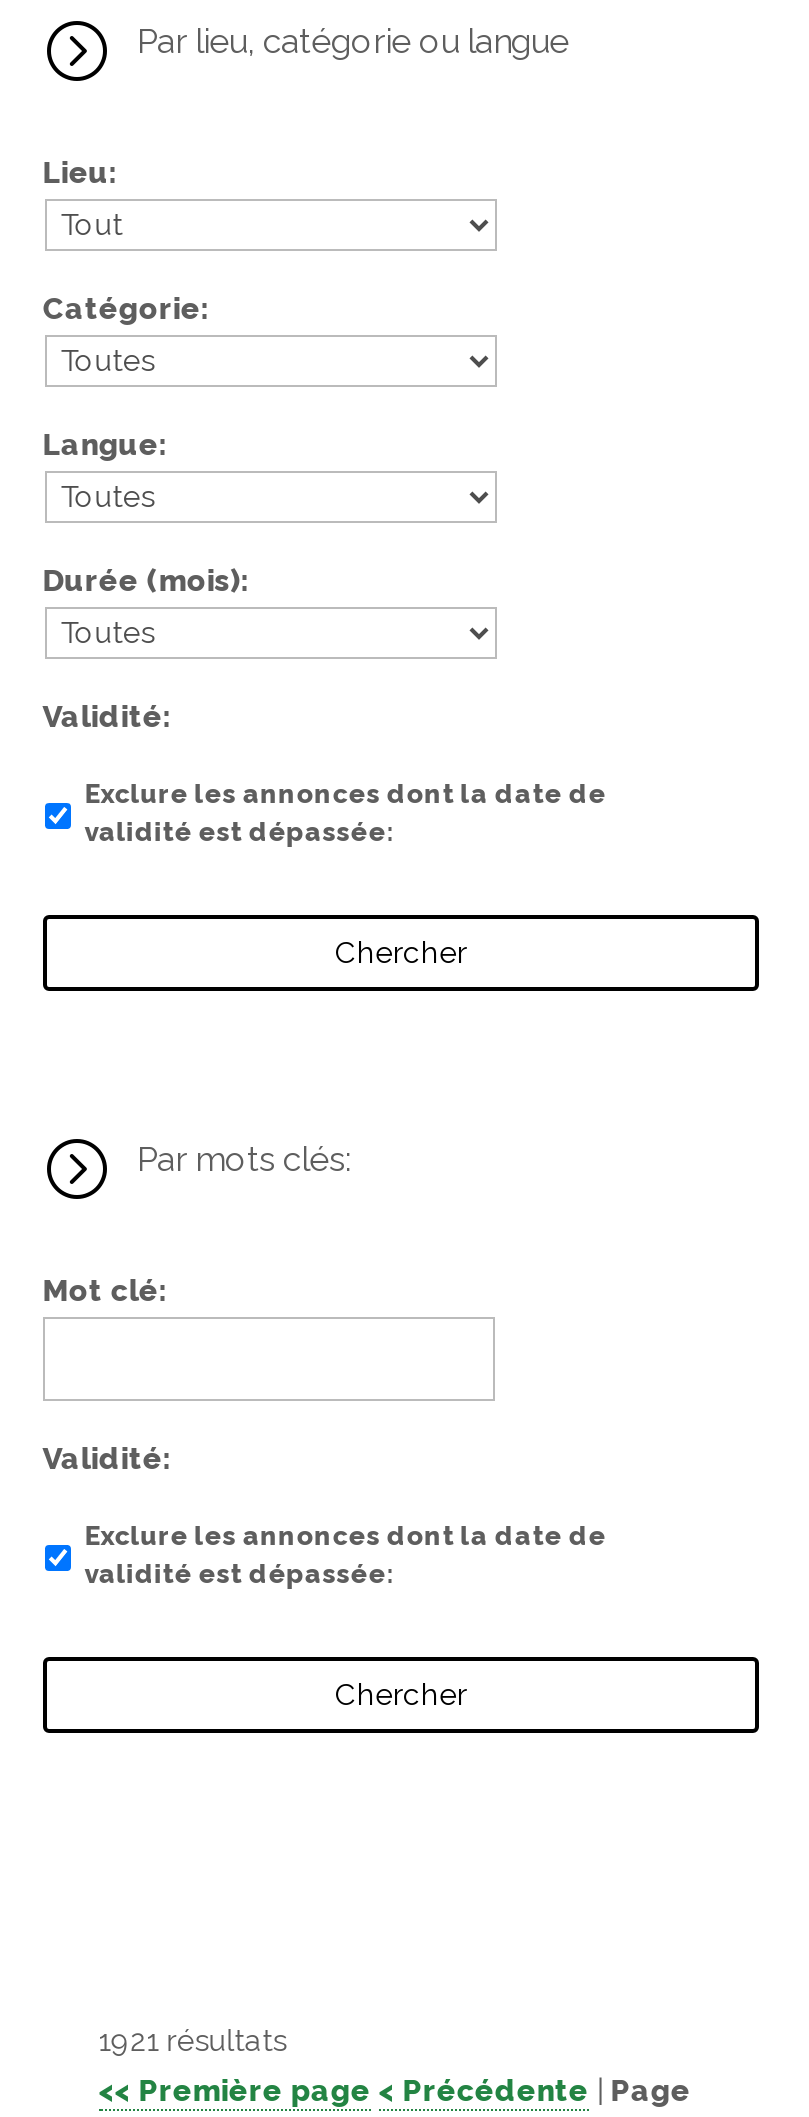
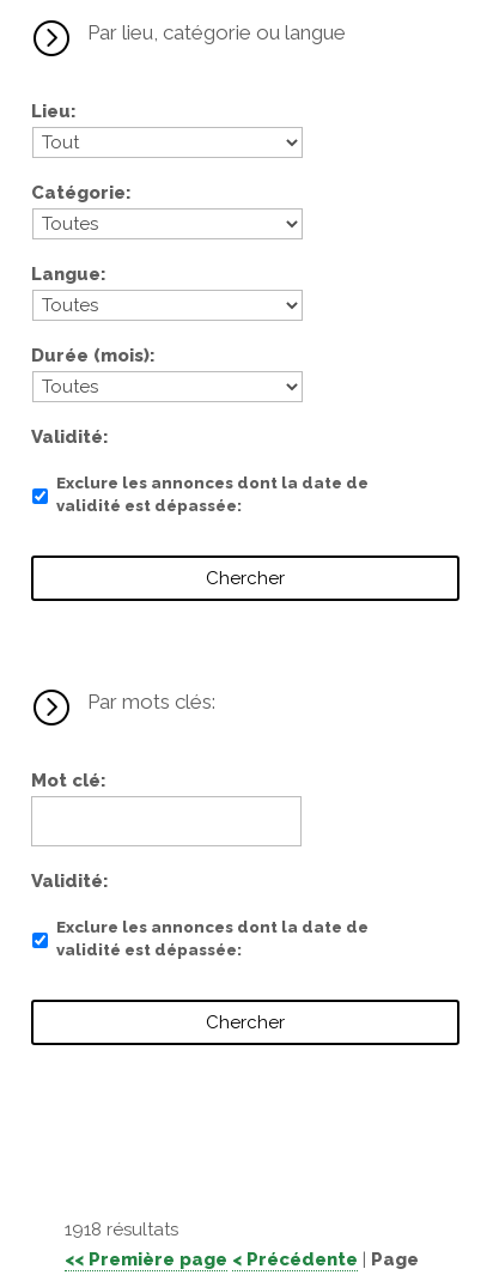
[99,2023,287,2059] 1921 résultats -> [64,1219,178,1240] 1918 résultats

